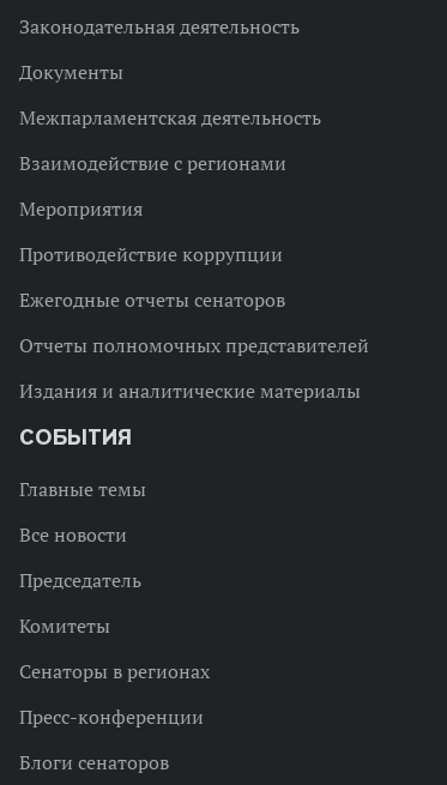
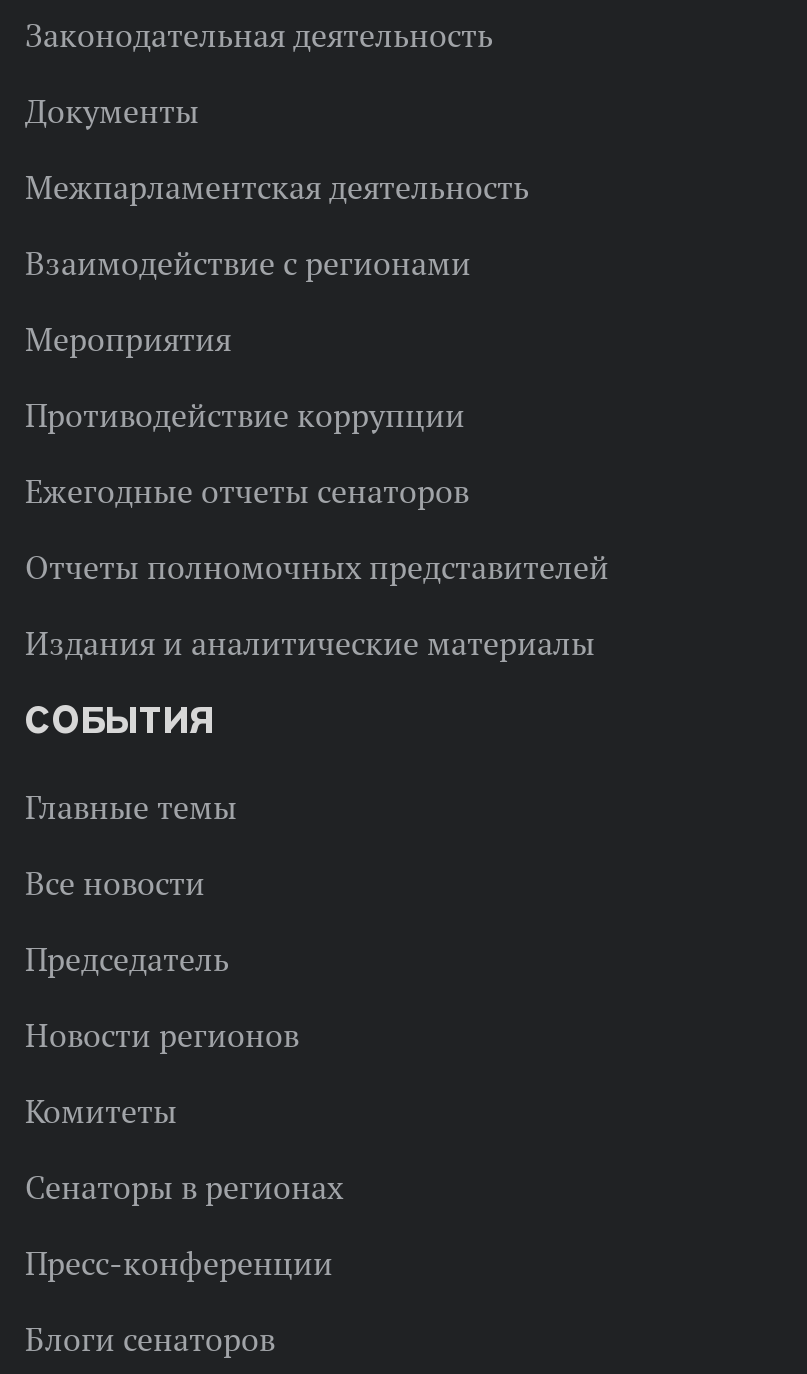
none -> [25,1014,299,1054] Новости регионов

